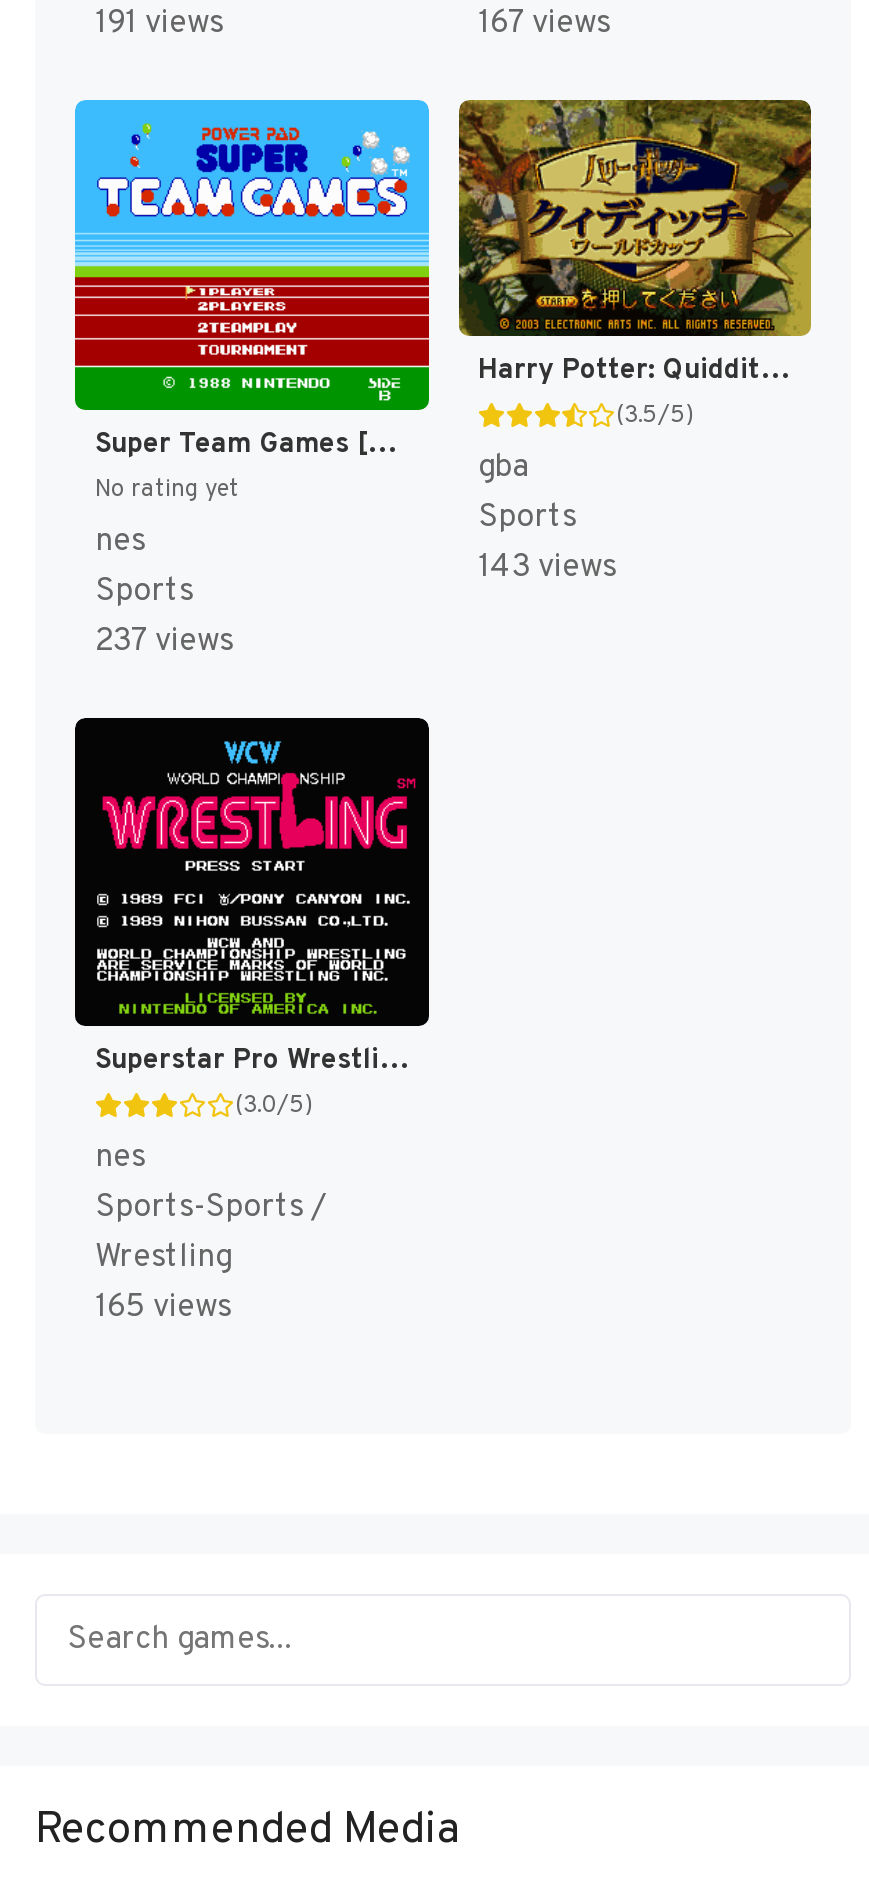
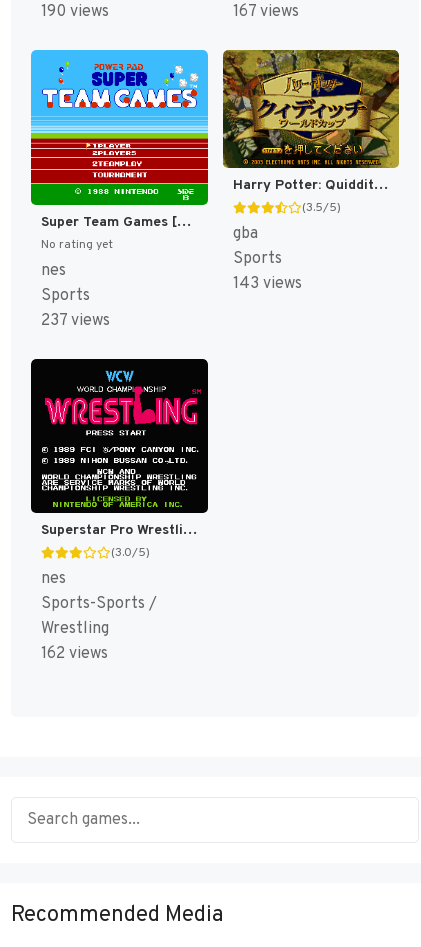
[95,4,223,44] 191 views -> [41,2,109,22] 190 views
[95,1288,231,1328] 165 views -> [41,644,108,664] 162 views

